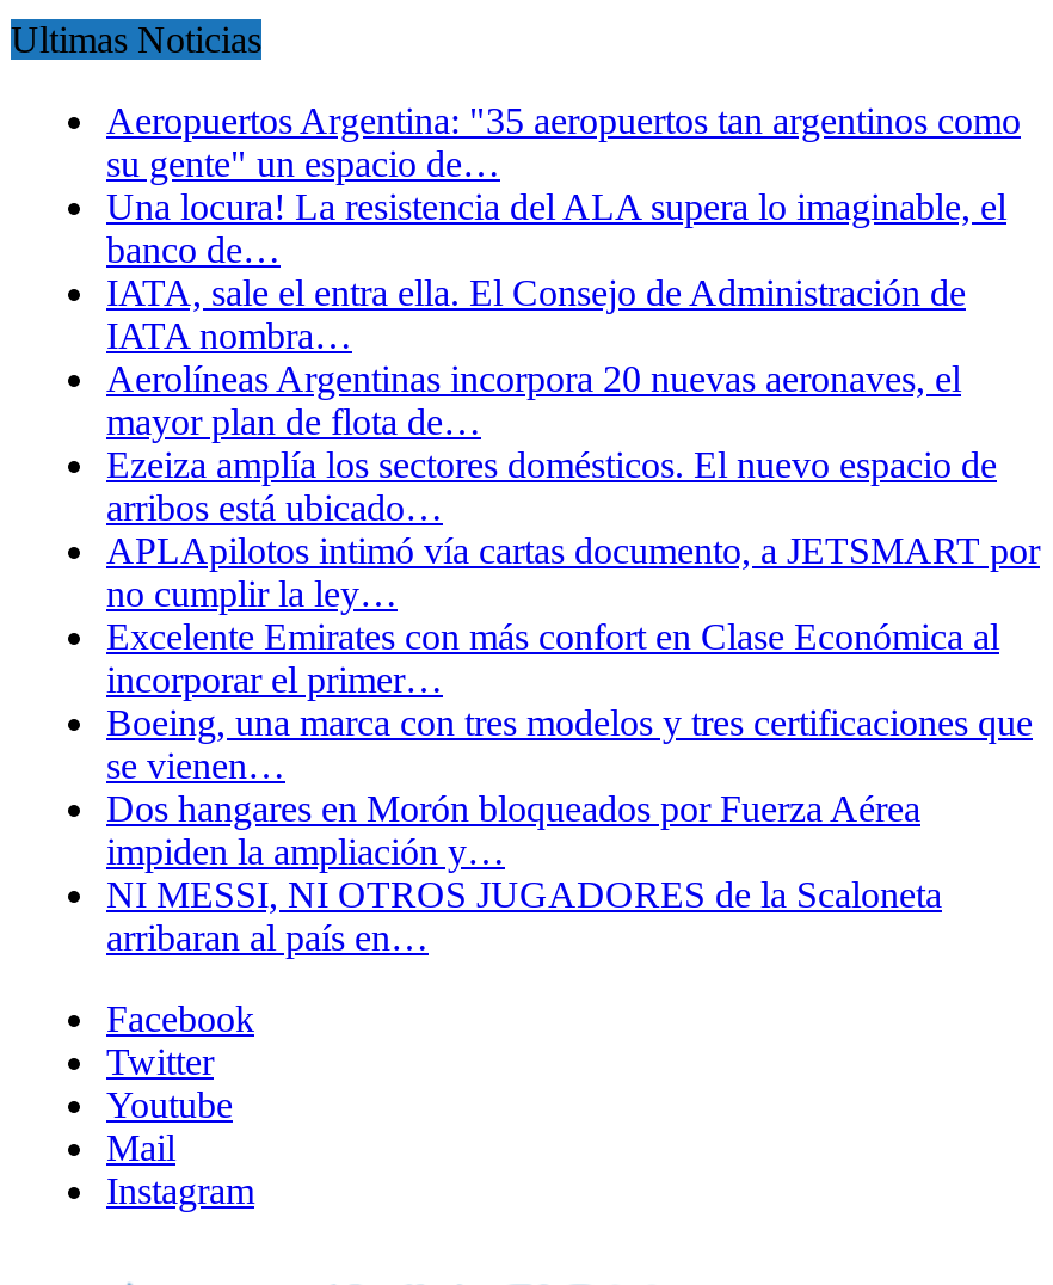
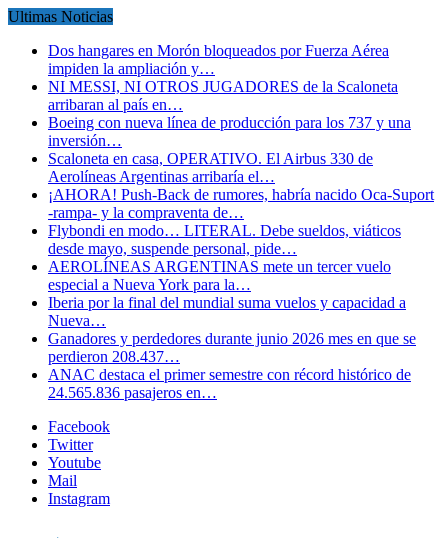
[106,100,1040,786] Aeropuertos Argentina: "35 aeropuertos tan argentinos como | su gente" un espacio de… | Una locura! La resistencia del ALA supera lo imaginable, el | banco de… | IATA, sale el entra ella. El Consejo de Administración de | IATA nombra… | Aerolíneas Argentinas incorpora 20 nuevas aeronaves, el | mayor plan de flota de… | Ezeiza amplía los sectores domésticos. El nuevo espacio de | arribos está ubicado… | APLApilotos intimó vía cartas documento, a JETSMART por | no cumplir la ley… | Excelente Emirates con más confort en Clase Económica al | incorporar el primer… | Boeing, una marca con tres modelos y tres certificaciones que | se vienen… -> none
moved [106,788,942,958] -> [48,42,398,113]: Dos hangares en Morón bloqueados por Fuerza Aérea | impiden la ampliación y… | NI MESSI, NI OTROS JUGADORES de la Scaloneta | arribaran al país en…
none -> [48,114,434,401] Boeing con nueva línea de producción para los 737 y una | inversión… | Scaloneta en casa, OPERATIVO. El Airbus 330 de | Aerolíneas Argentinas arribaría el… | ¡AHORA! Push-Back de rumores, habría nacido Oca-Suport | -rampa- y la compraventa de… | Flybondi en modo… LITERAL. Debe sueldos, viáticos | desde mayo, suspende personal, pide… | AEROLÍNEAS ARGENTINAS mete un tercer vuelo | especial a Nueva York para la… | Iberia por la final del mundial suma vuelos y capacidad a | Nueva… | Ganadores y perdedores durante junio 2026 mes en que se | perdieron 208.437… | ANAC destaca el primer semestre con récord histórico de | 24.565.836 pasajeros en…

